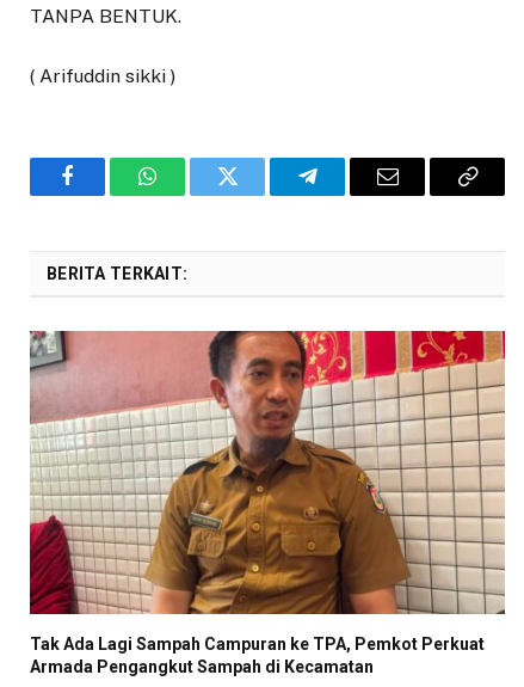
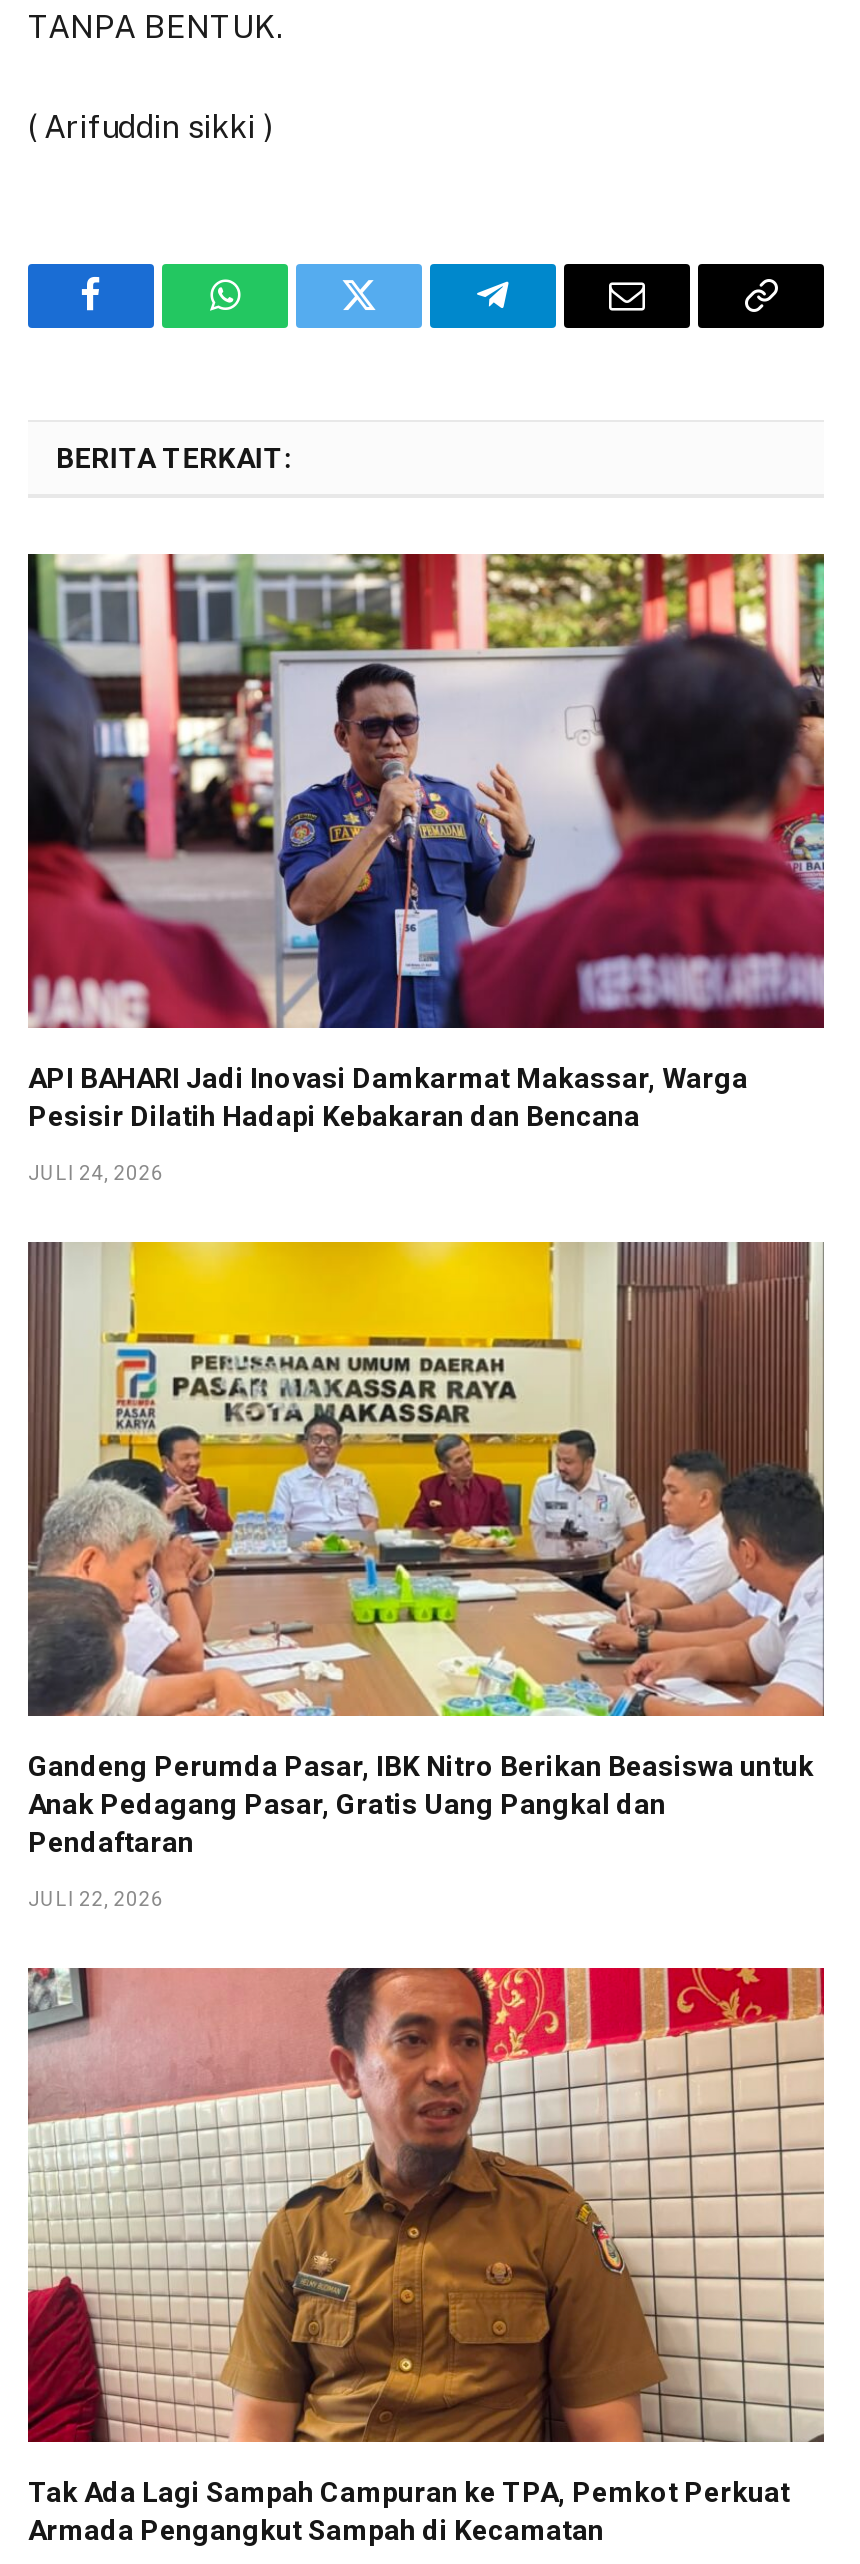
none -> [26,552,826,1183] [image] | API BAHARI Jadi Inovasi Damkarmat Makassar, Warga | Pesisir Dilatih Hadapi Kebakaran dan Bencana | JULI 24, 2026
none -> [26,1240,826,1909] [image] | Gandeng Perumda Pasar, IBK Nitro Berikan Beasiswa untuk | Anak Pedagang Pasar, Gratis Uang Pangkal dan | Pendaftaran | JULI 22, 2026

